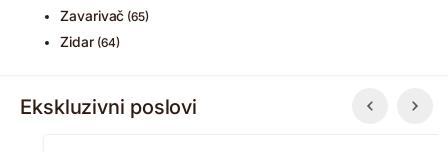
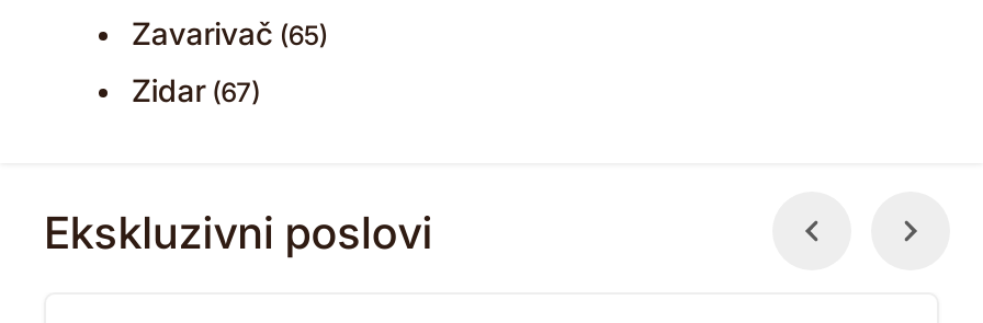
[60,33,120,50] Zidar (64) -> [132,71,260,108] Zidar (67)

